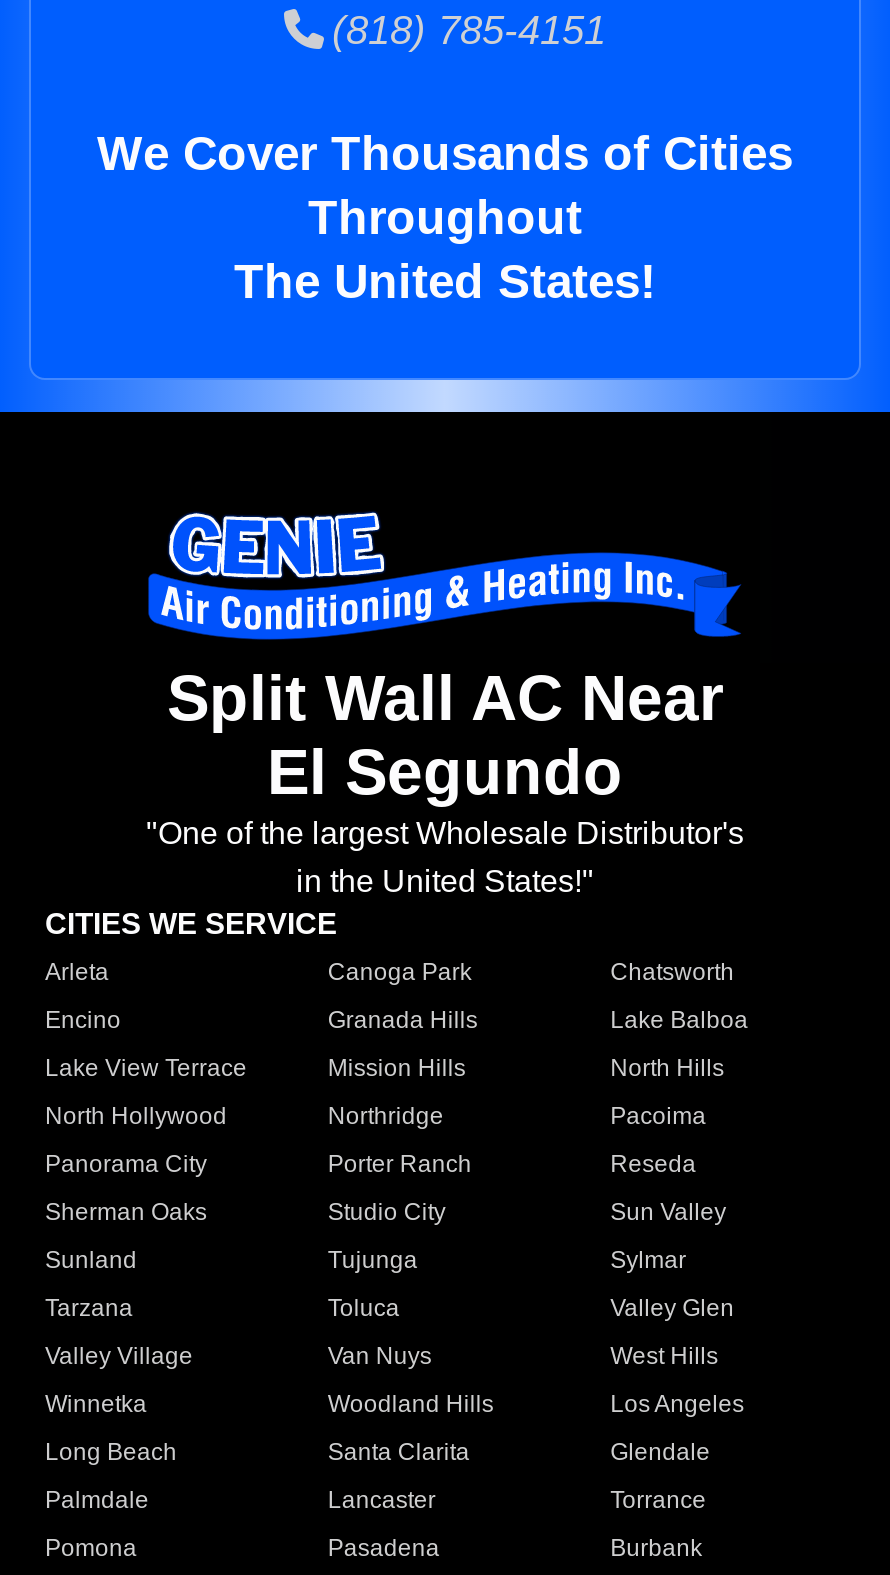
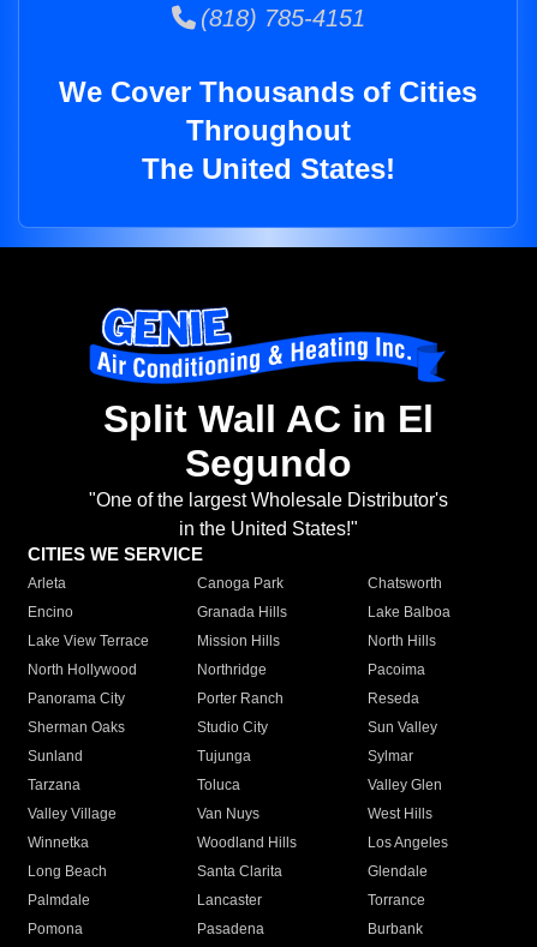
[167,663,723,809] Split Wall AC Near | El Segundo -> [103,398,433,485] Split Wall AC in El | Segundo

